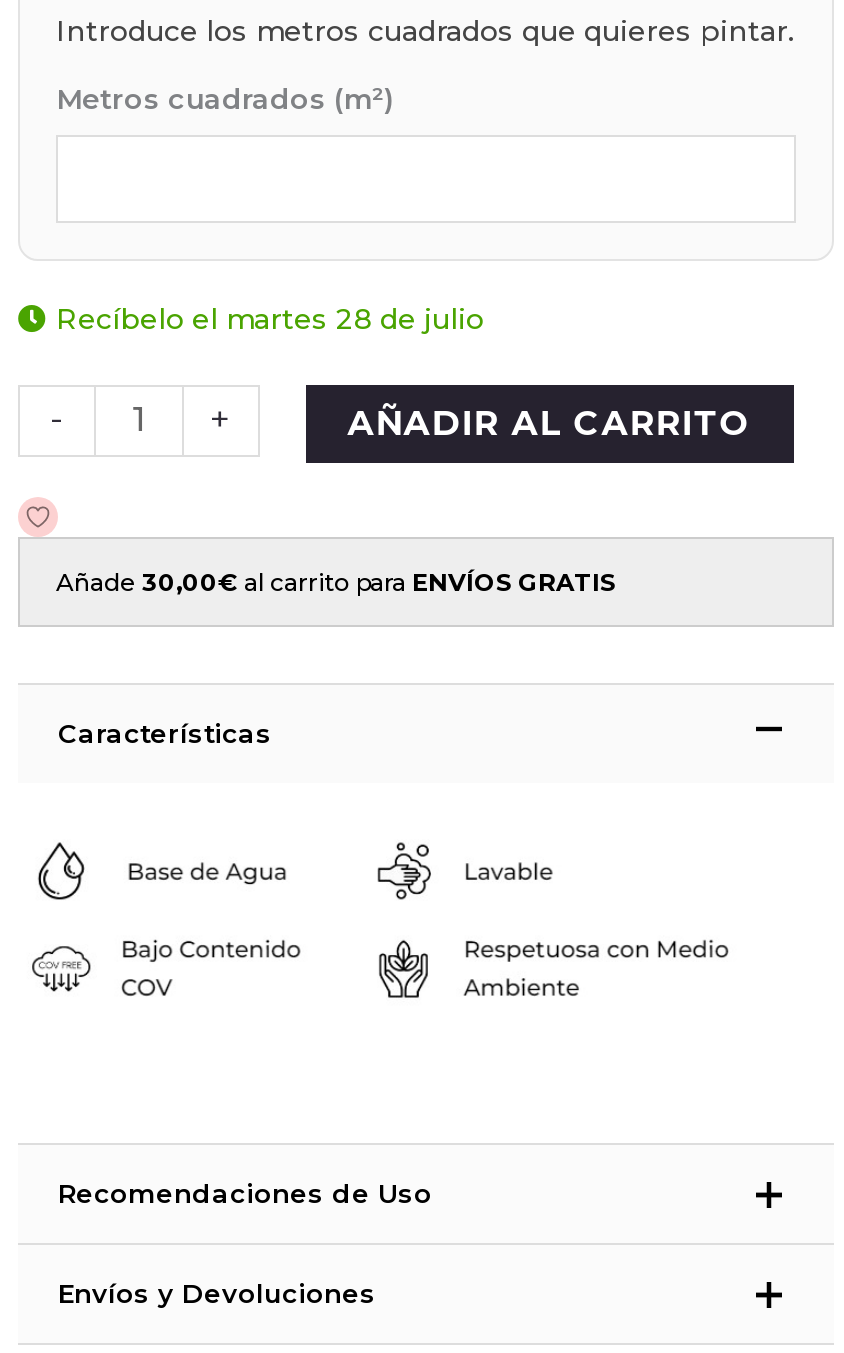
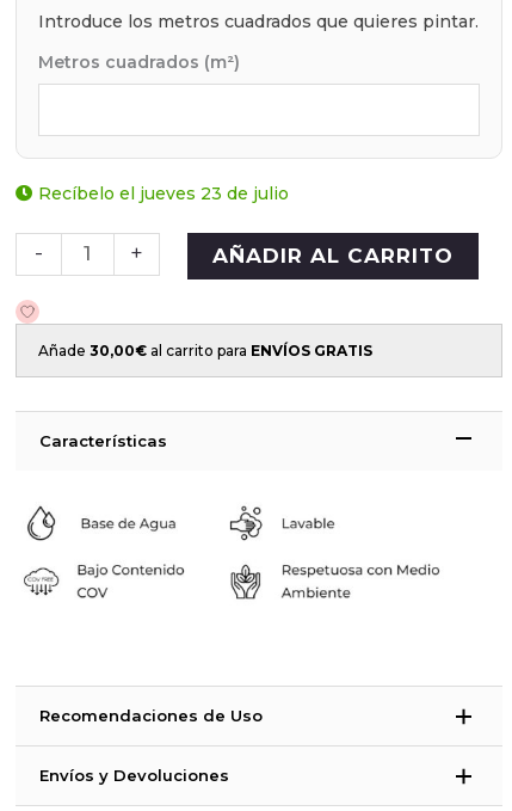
[56,301,484,337] Recíbelo el martes 28 de julio -> [38,183,289,204] Recíbelo el jueves 23 de julio

